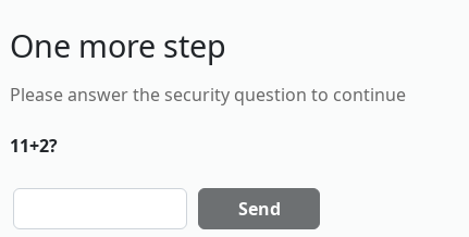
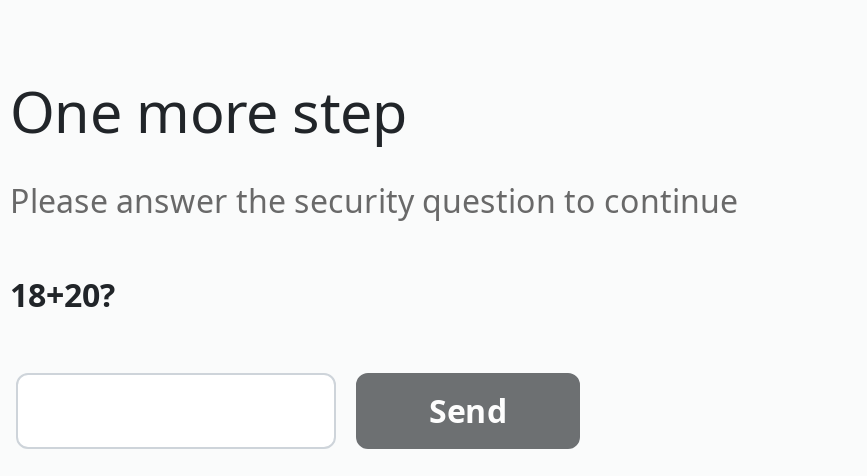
[10,134,58,158] 11+2? -> [10,273,116,317] 18+20?

